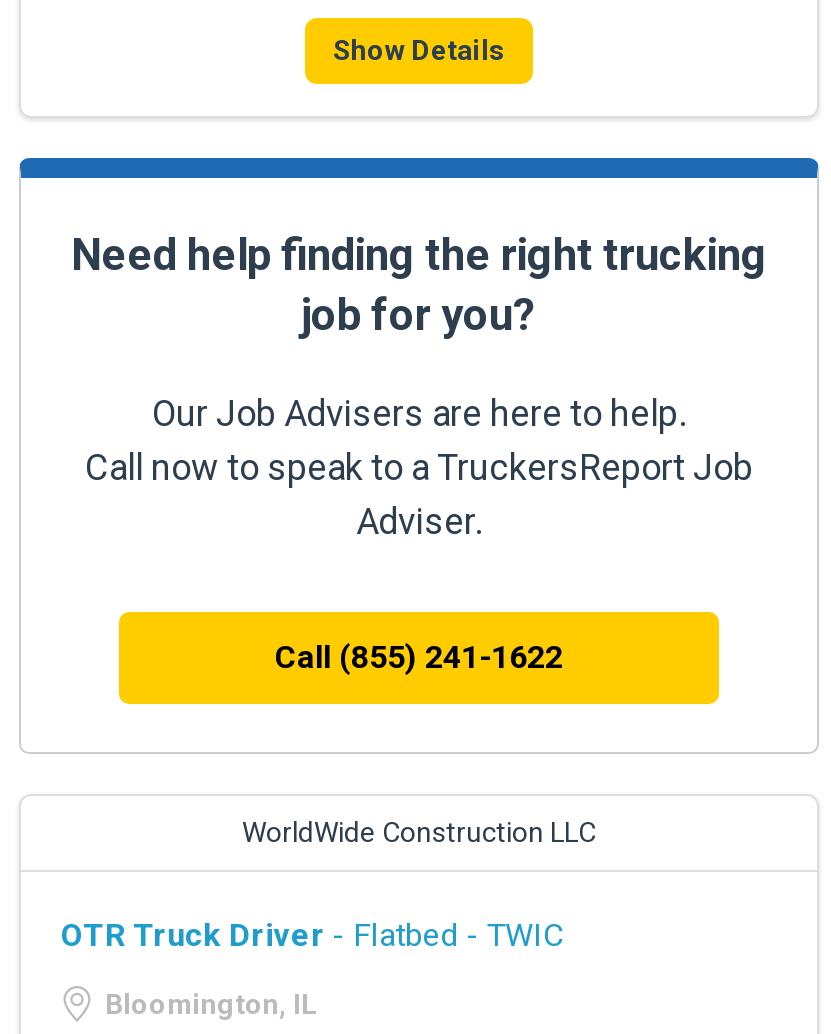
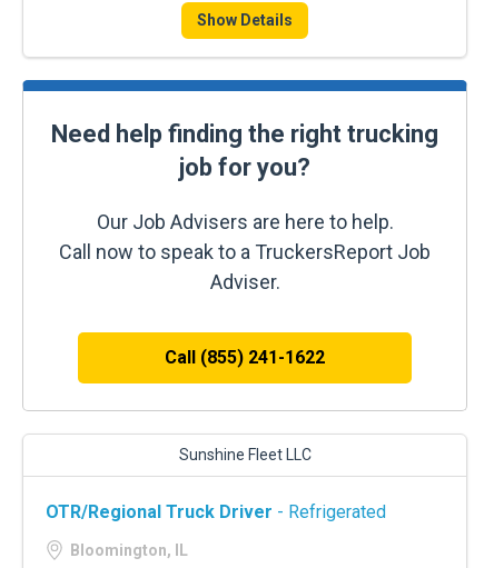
[242,816,596,848] WorldWide Construction LLC -> [179,446,311,464] Sunshine Fleet LLC
[61,916,563,954] OTR Truck Driver - Flatbed - TWIC -> [46,501,386,522] OTR/Regional Truck Driver - Refrigerated

